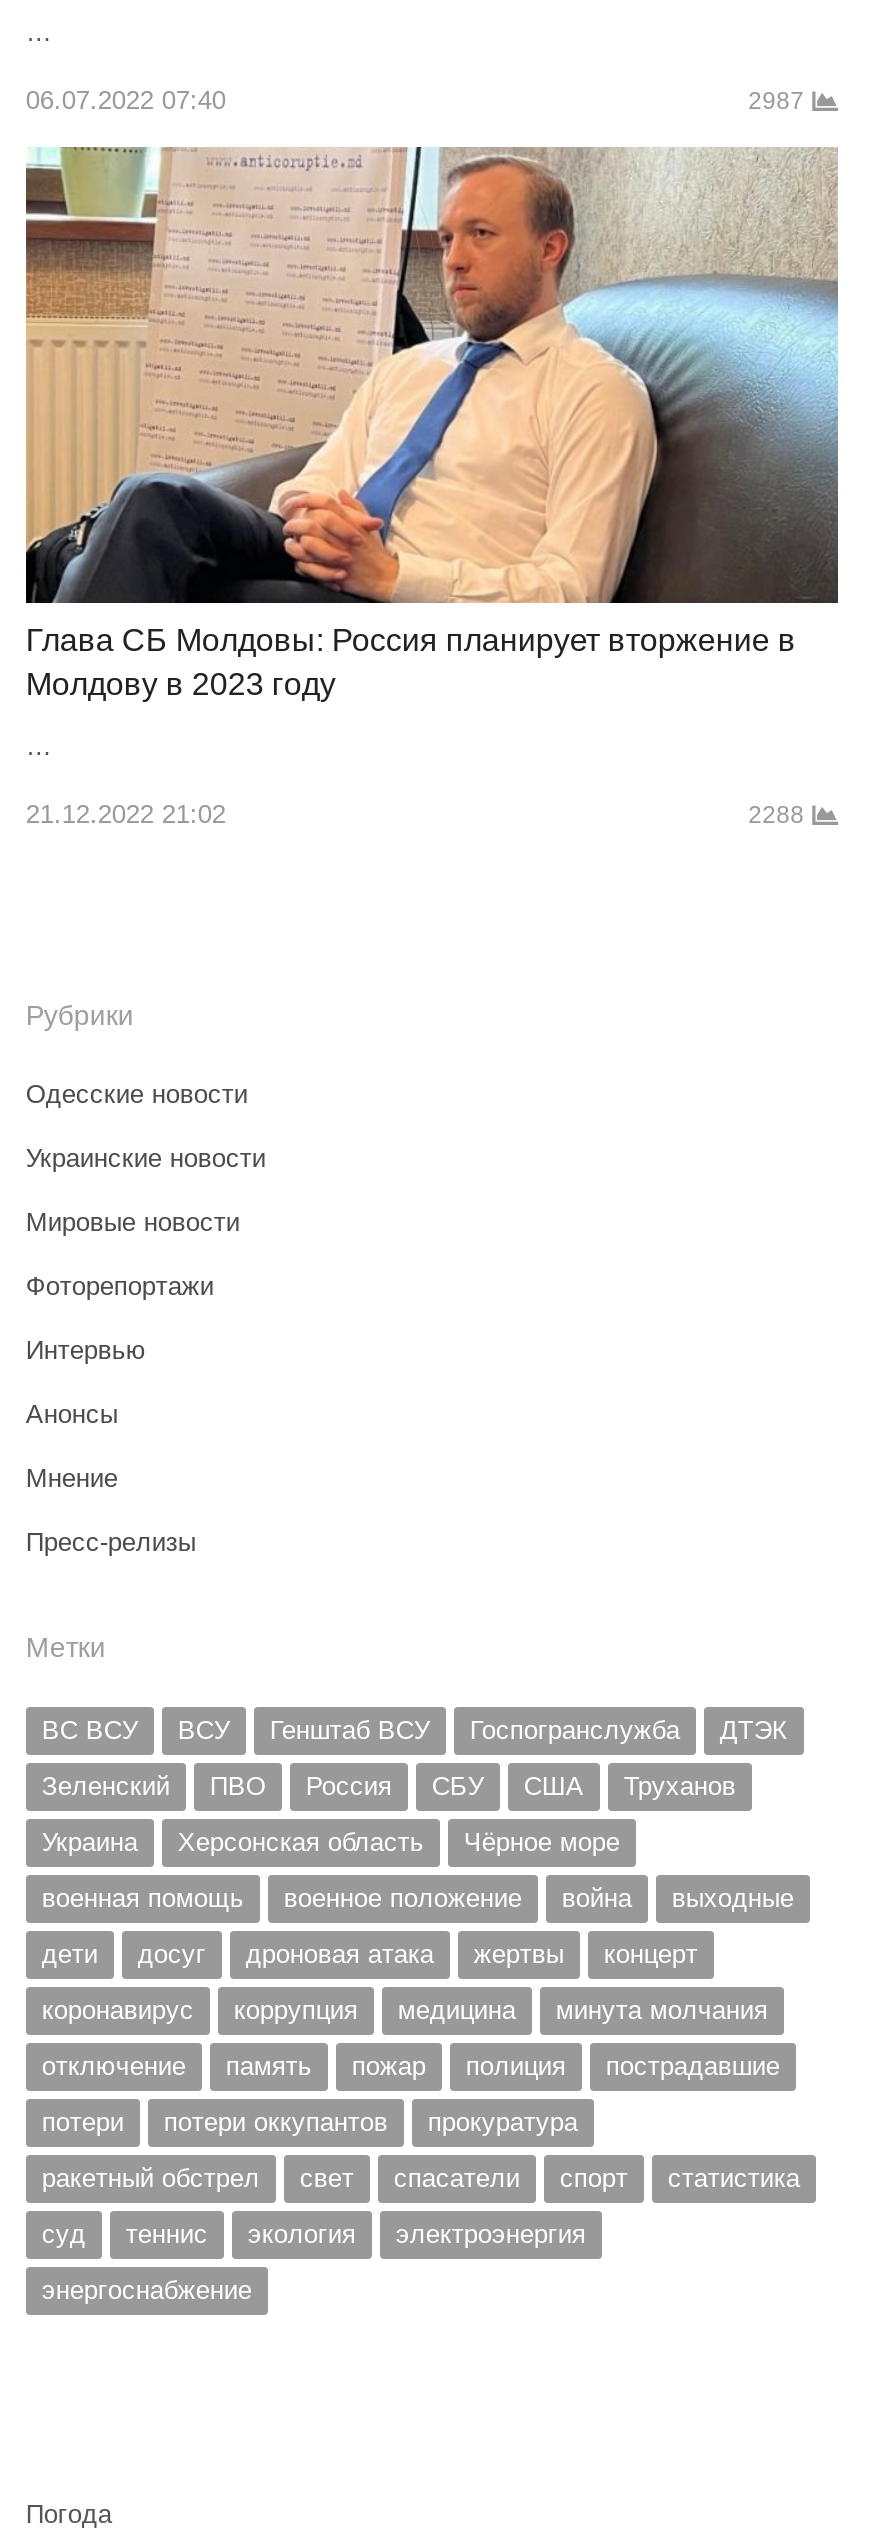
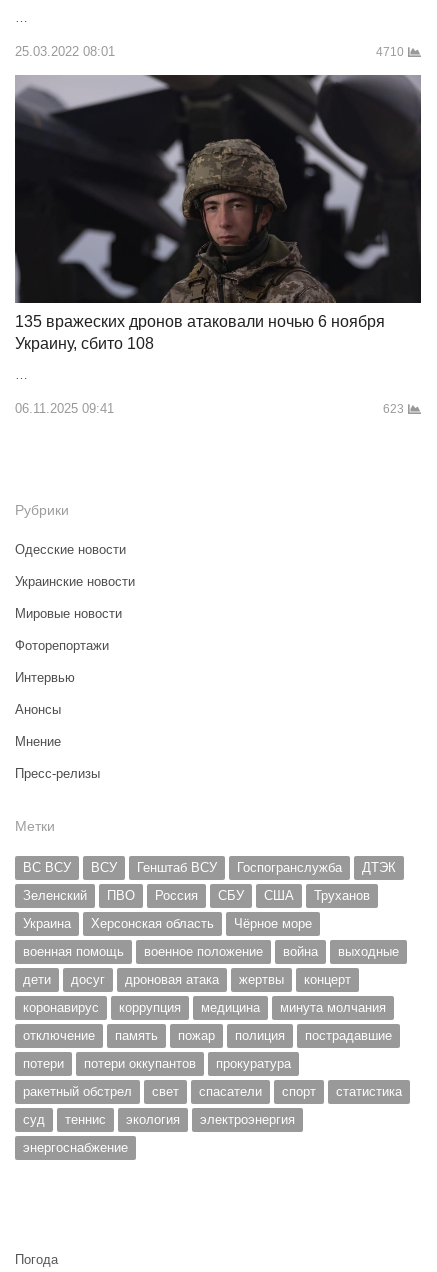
[26,85,804,115] 06.07.2022 07:40 | 2987 -> [15,44,404,59] 25.03.2022 08:01 | 4710
[24,145,840,701] [image] | Глава СБ Молдовы: Россия планирует вторжение в | Молдову в 2023 году -> [14,74,422,352] [image] | 135 вражеских дронов атаковали ночью 6 ноября | Украину, сбито 108
[26,799,226,829] 21.12.2022 21:02 -> [15,401,114,416] 06.11.2025 09:41
[748,801,804,829] 2288 -> [383,402,404,416] 623

